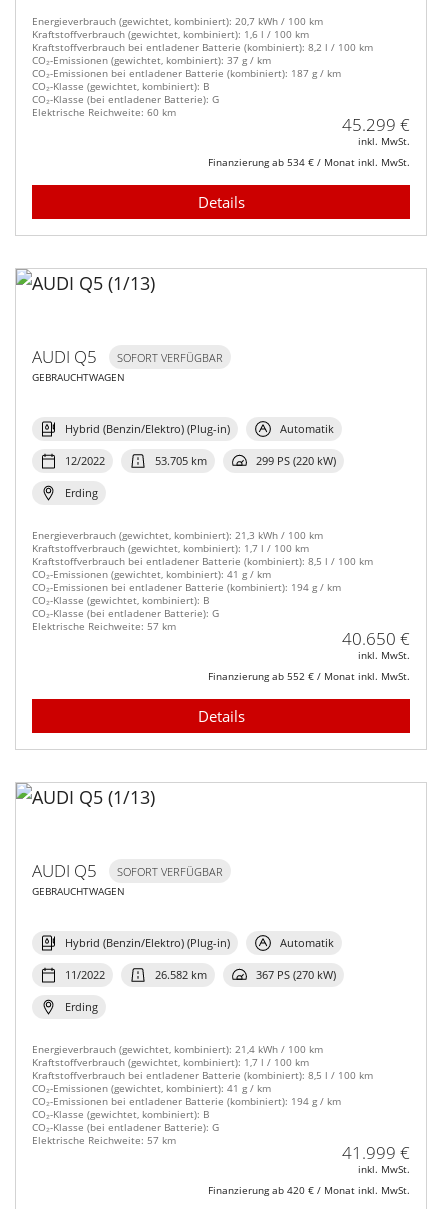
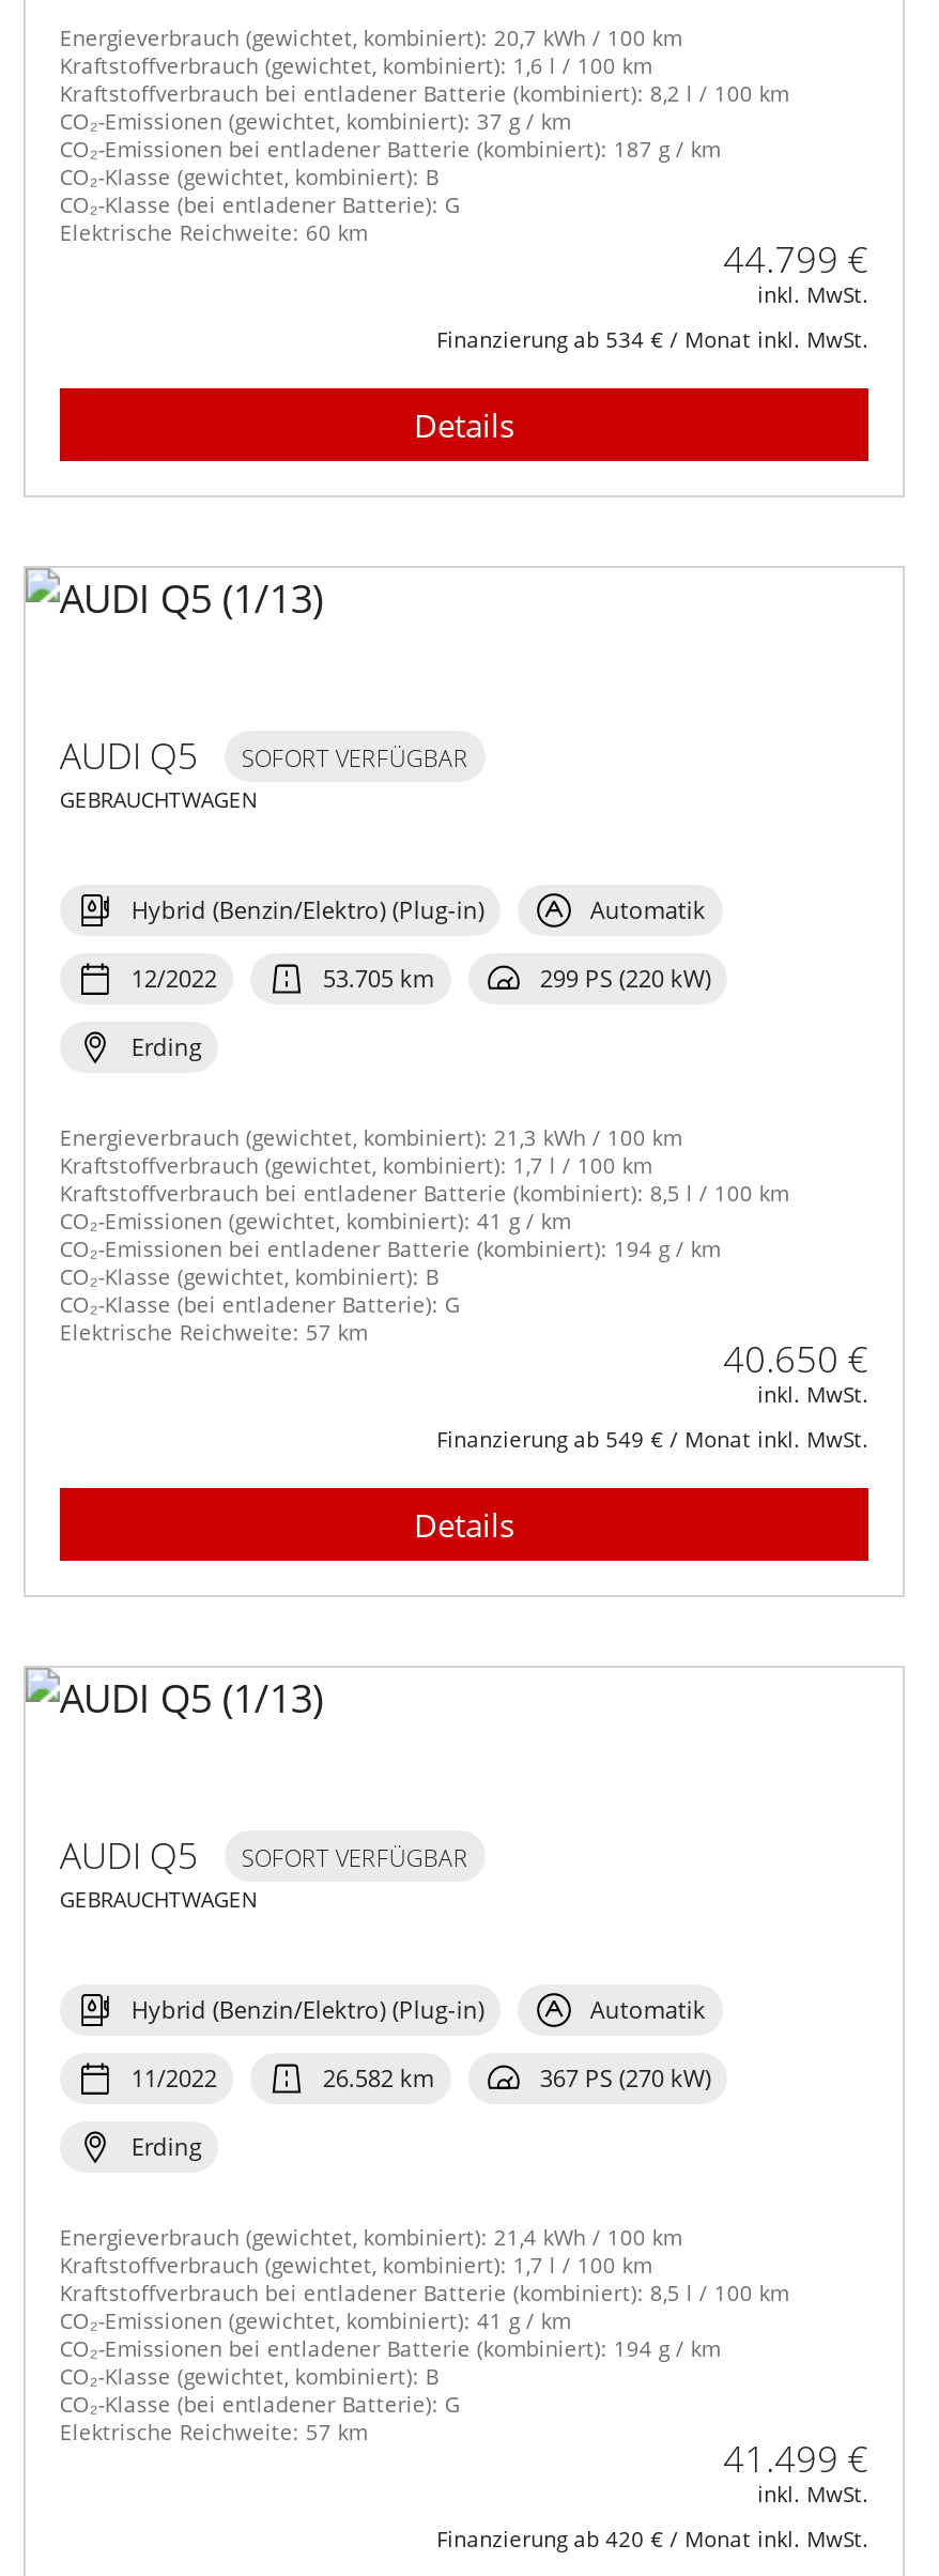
[342,113,410,136] 45.299 € -> [723,234,869,283] 44.799 €
[208,669,410,683] Finanzierung ab 552 € / Monat inkl. MwSt. -> [437,1424,869,1454] Finanzierung ab 549 € / Monat inkl. MwSt.
[342,1141,410,1164] 41.999 € -> [723,2434,869,2483] 41.499 €

